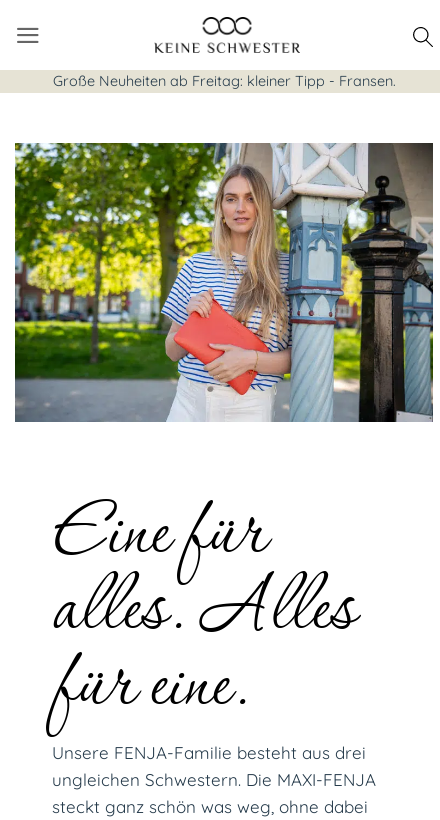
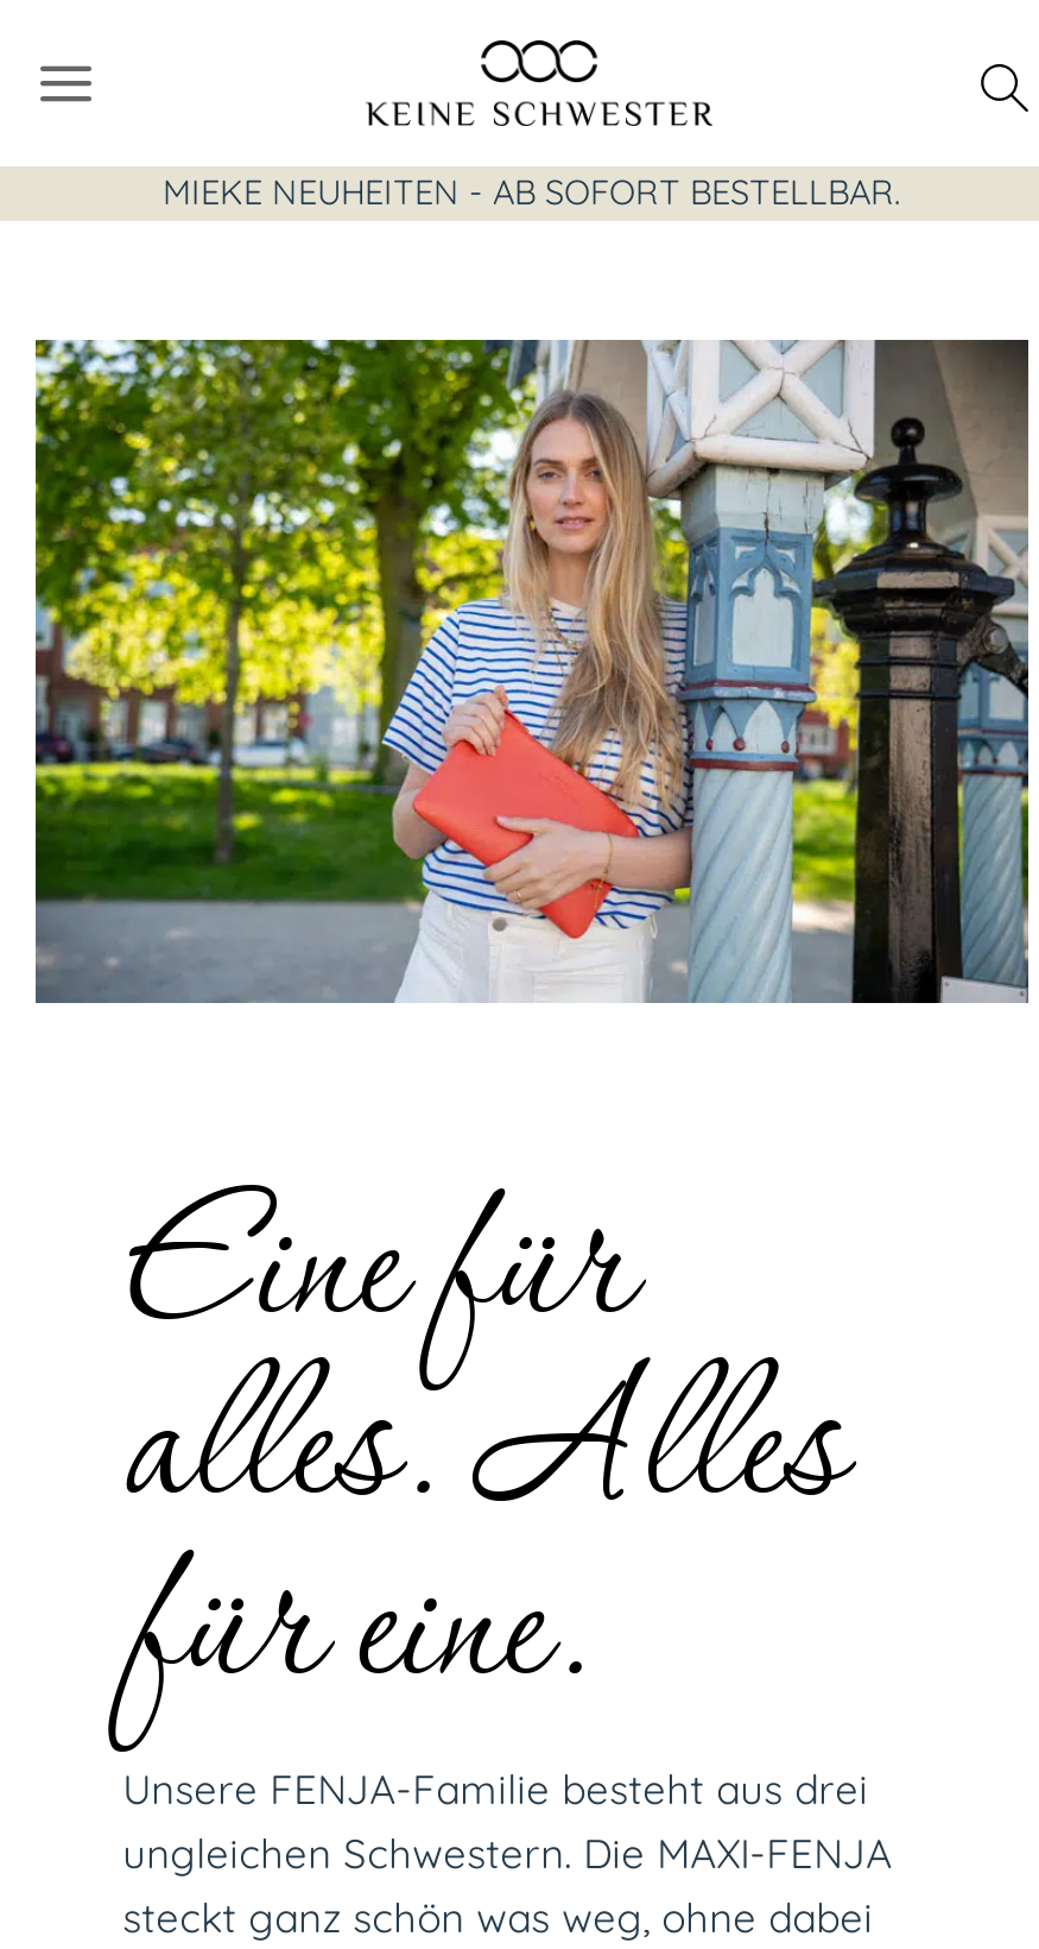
[52,72,395,90] Große Neuheiten ab Freitag: kleiner Tipp - Fransen. -> [163,171,901,214] MIEKE NEUHEITEN - AB SOFORT BESTELLBAR.

